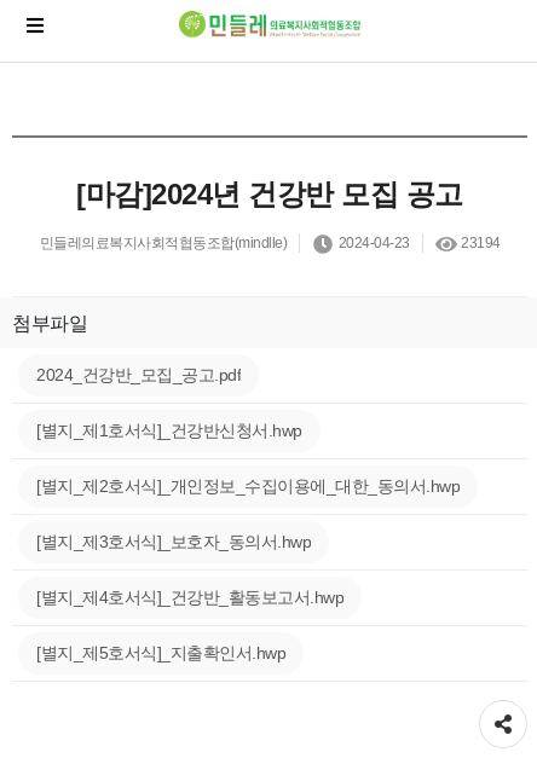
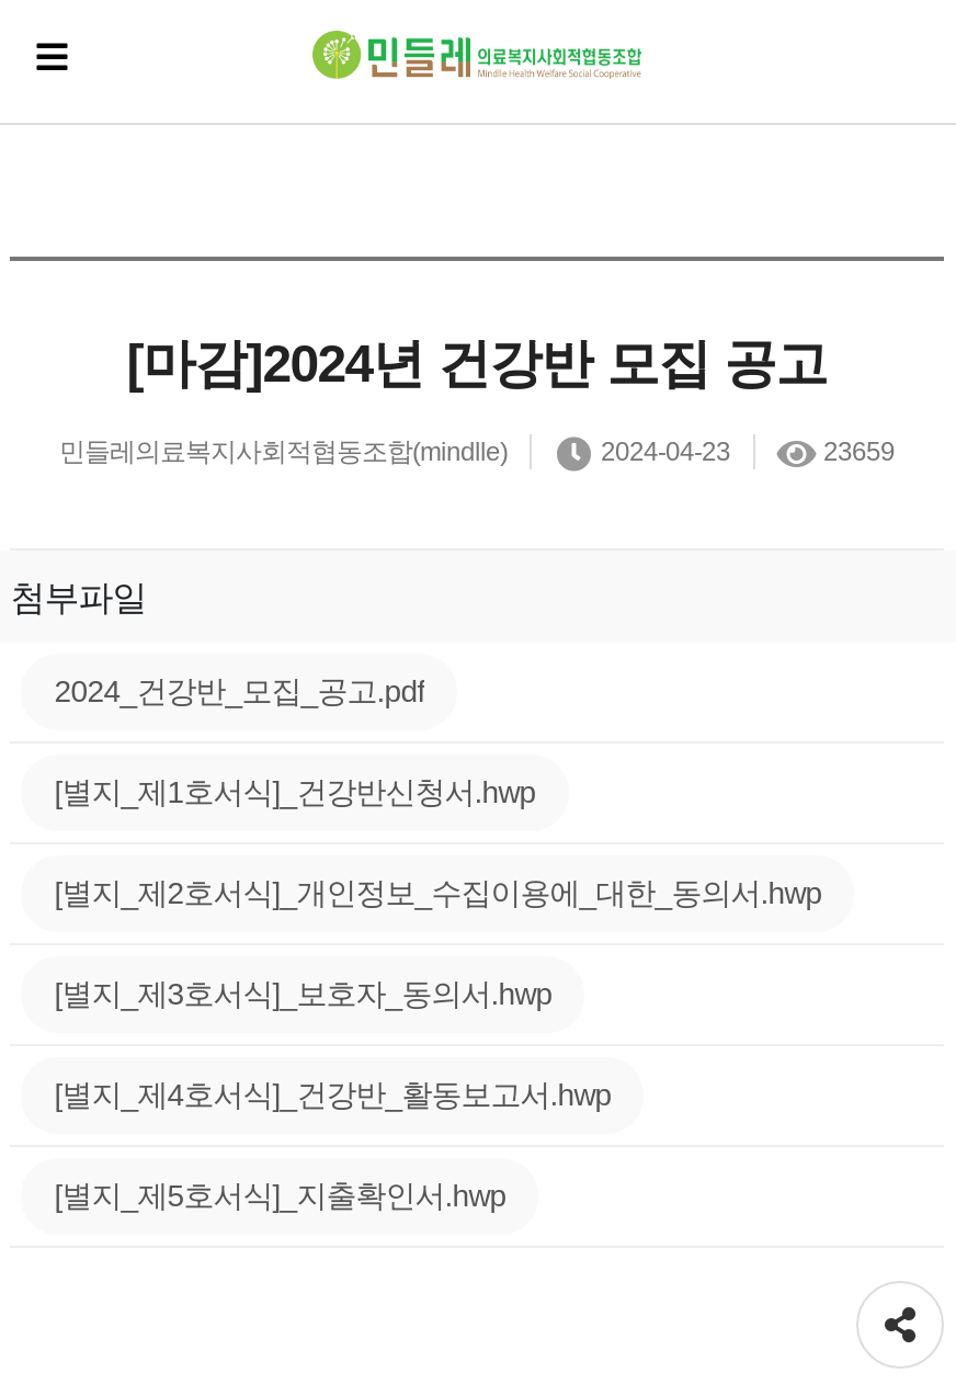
[458,235,500,251] 23194 -> [818,436,895,467] 23659

